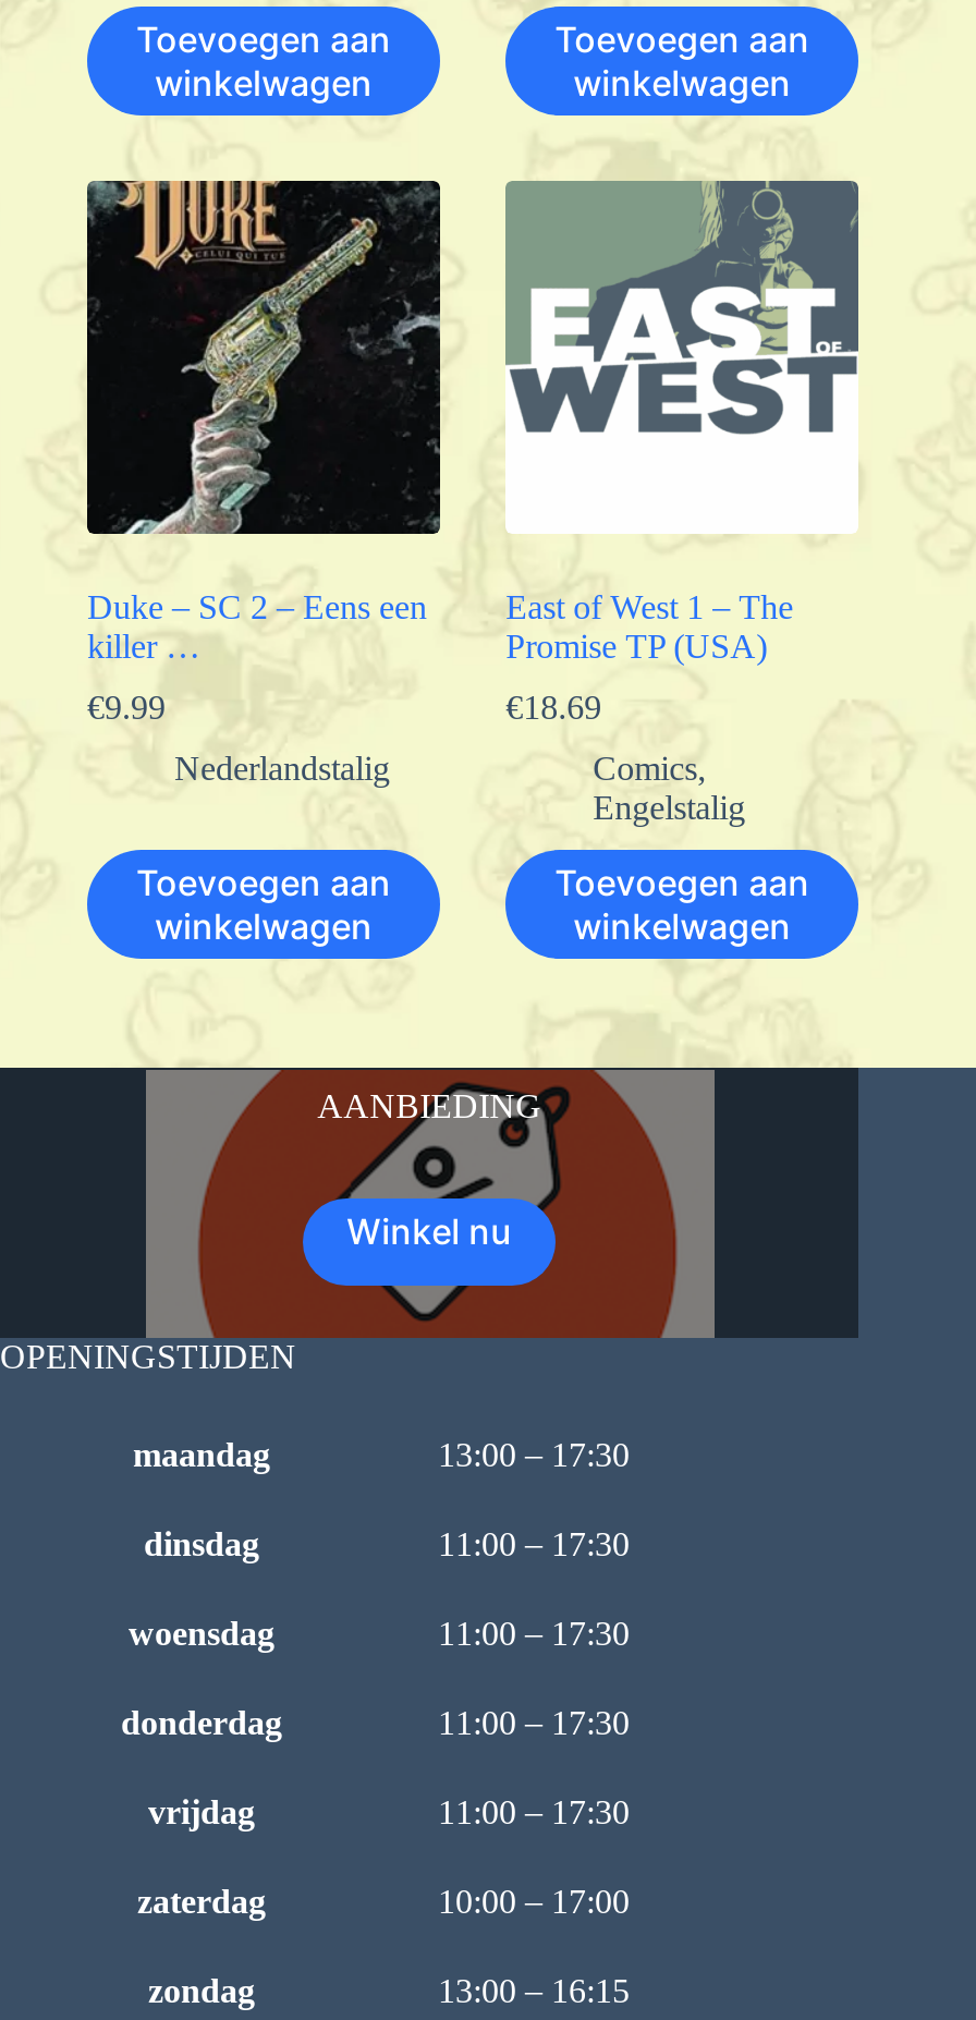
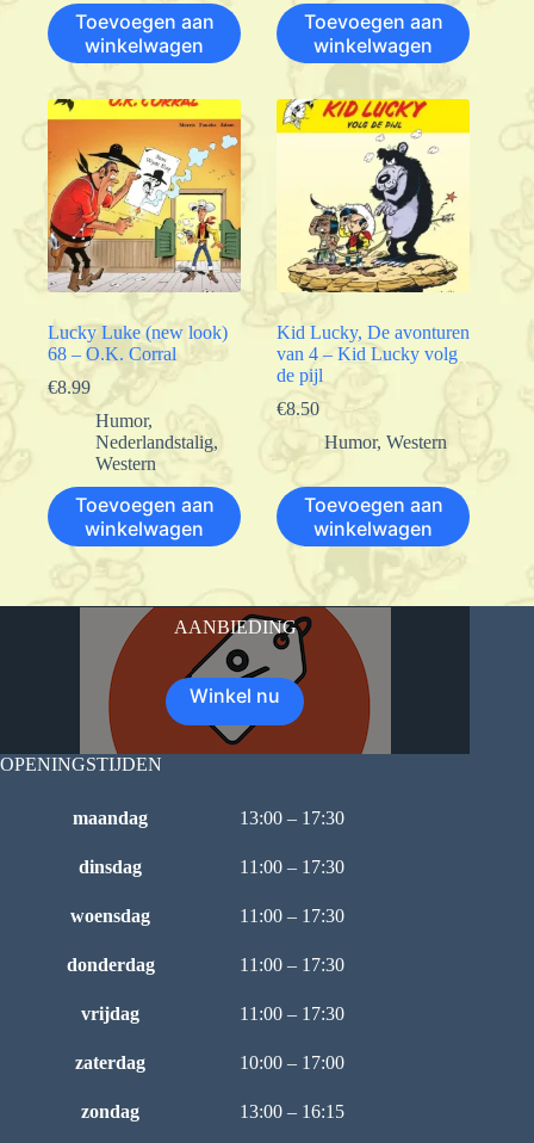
[85,179,442,665] [image] | Duke – SC 2 – Eens een | killer … -> [46,98,242,364] [image] | Lucky Luke (new look) | 68 – O.K. Corral
[503,179,861,665] [image] | East of West 1 – The | Promise TP (USA) -> [275,98,471,385] [image] | Kid Lucky, De avonturen | van 4 – Kid Lucky volg | de pijl
[87,689,166,726] €9.99 -> [48,377,91,397] €8.99
[506,689,602,726] €18.69 -> [277,399,320,419] €8.50
[174,750,390,787] Nederlandstalig -> [95,411,218,474] Humor, | Nederlandstalig, | Western
[593,750,745,826] Comics, | Engelstalig -> [324,432,447,452] Humor, Western

